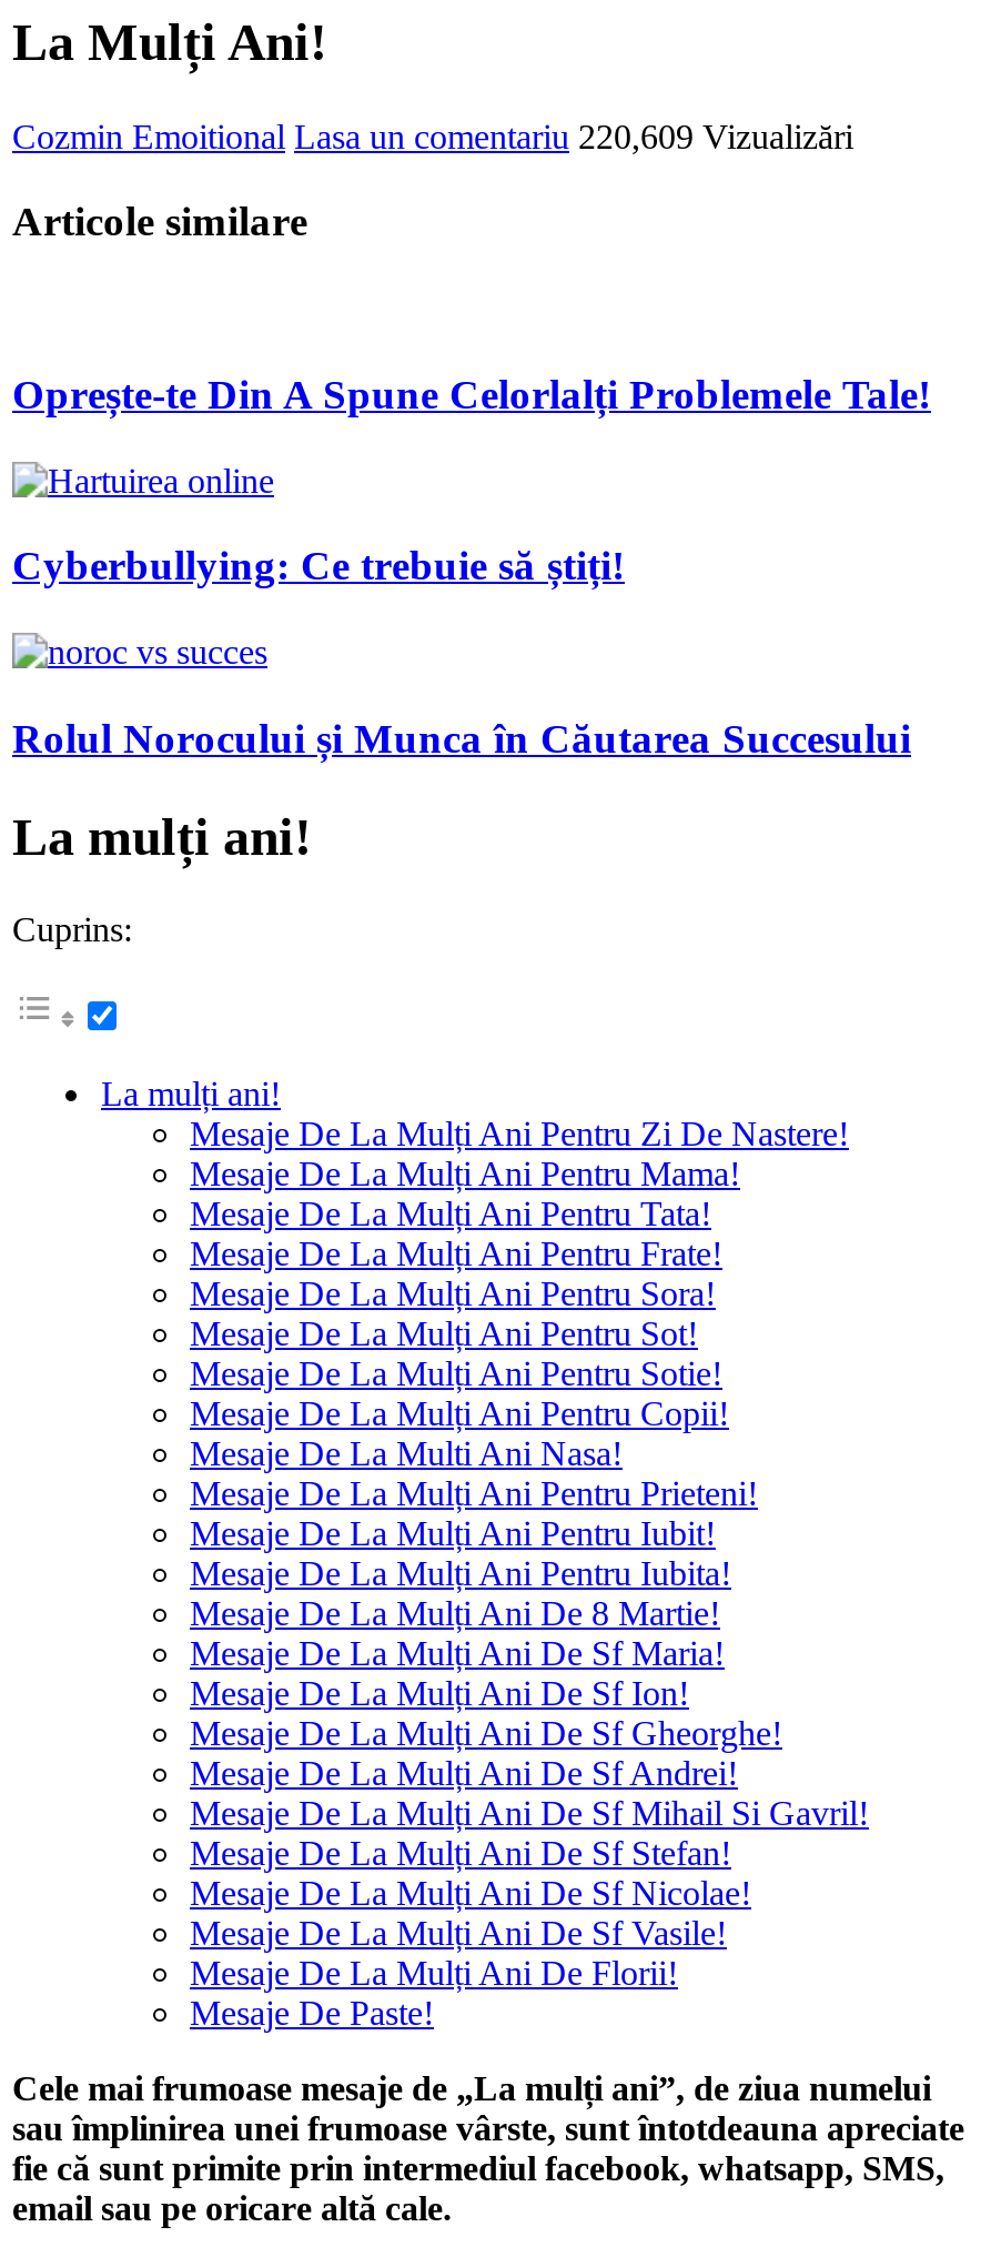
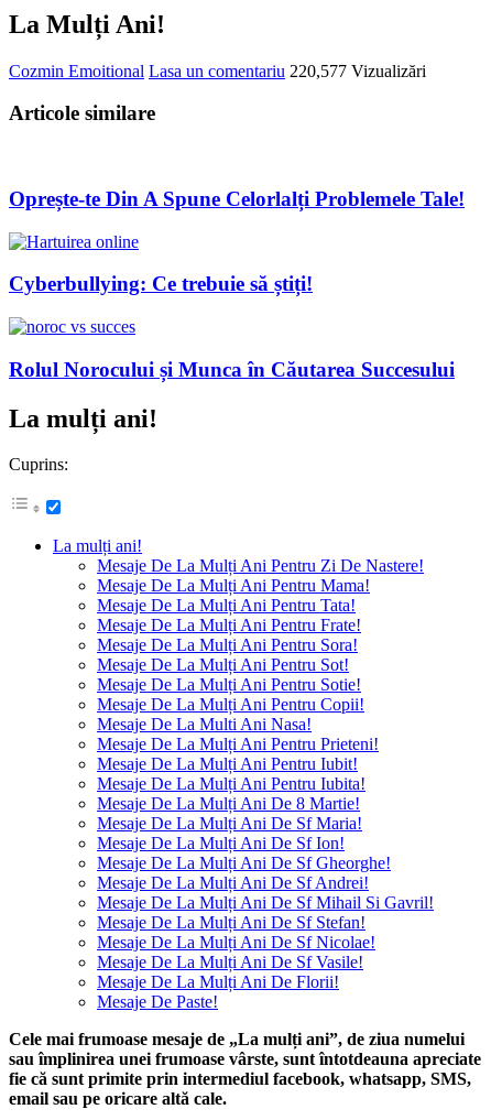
[12,117,853,155] Cozmin Emoitional Lasa un comentariu 220,609 Vizualizări -> [9,61,426,80] Cozmin Emoitional Lasa un comentariu 220,577 Vizualizări

